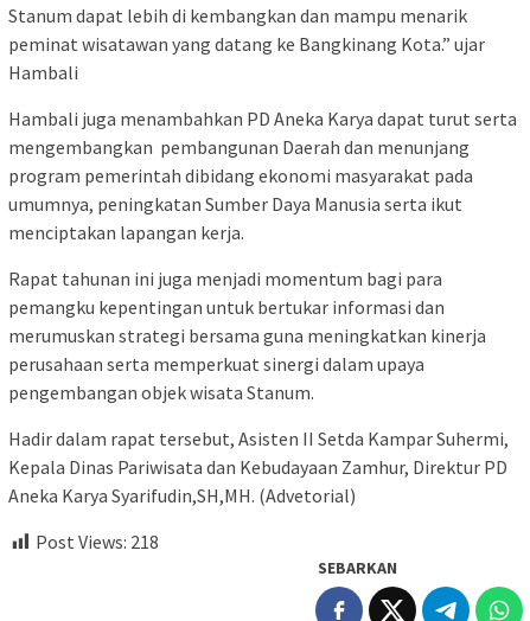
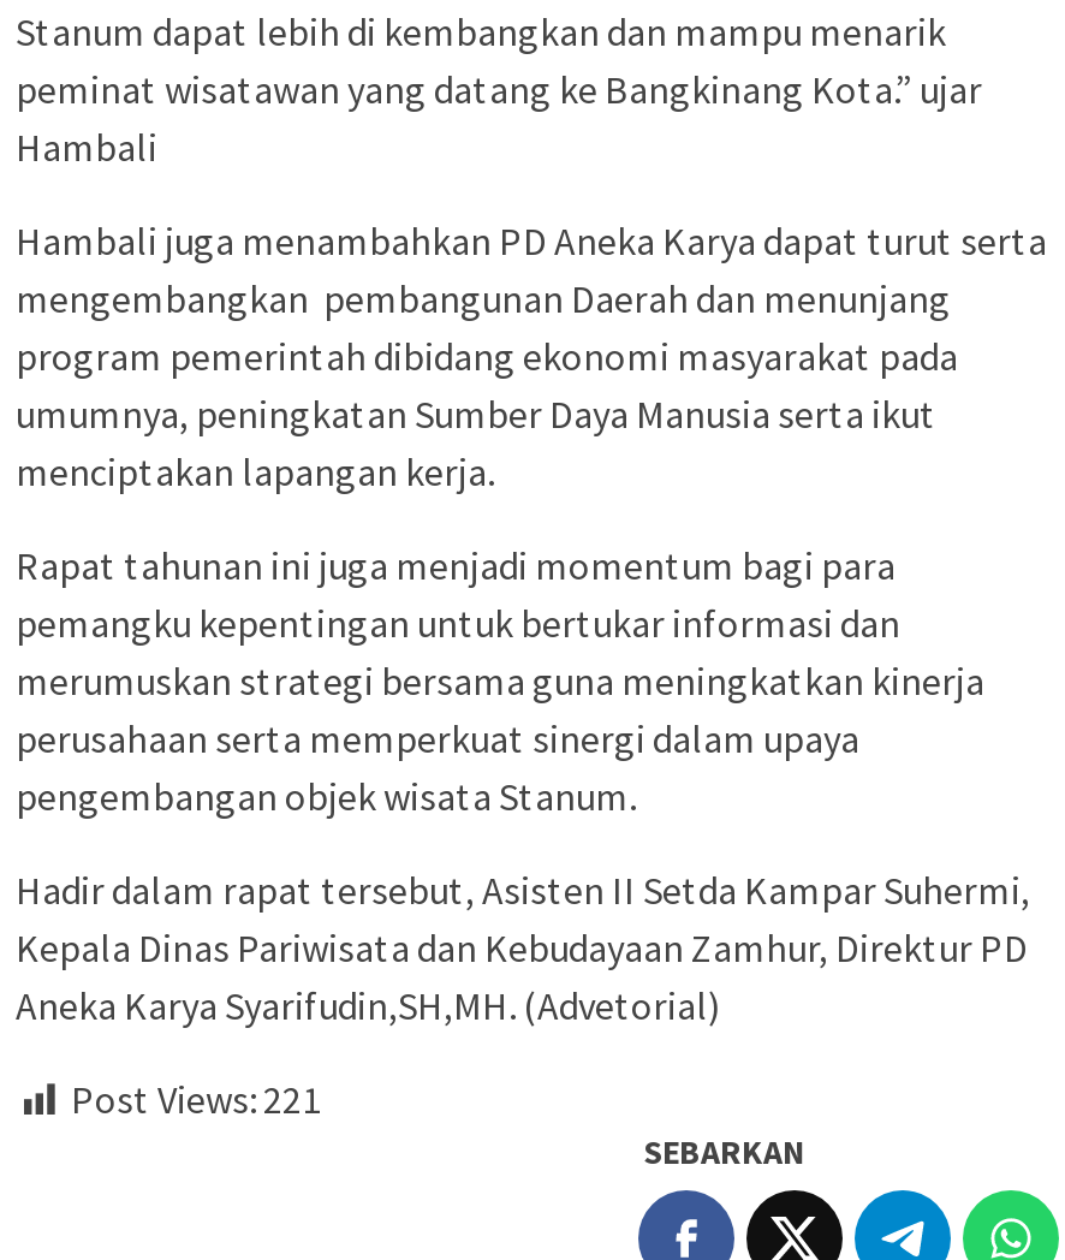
[36,530,159,553] Post Views: 218 -> [71,1074,321,1122] Post Views: 221

